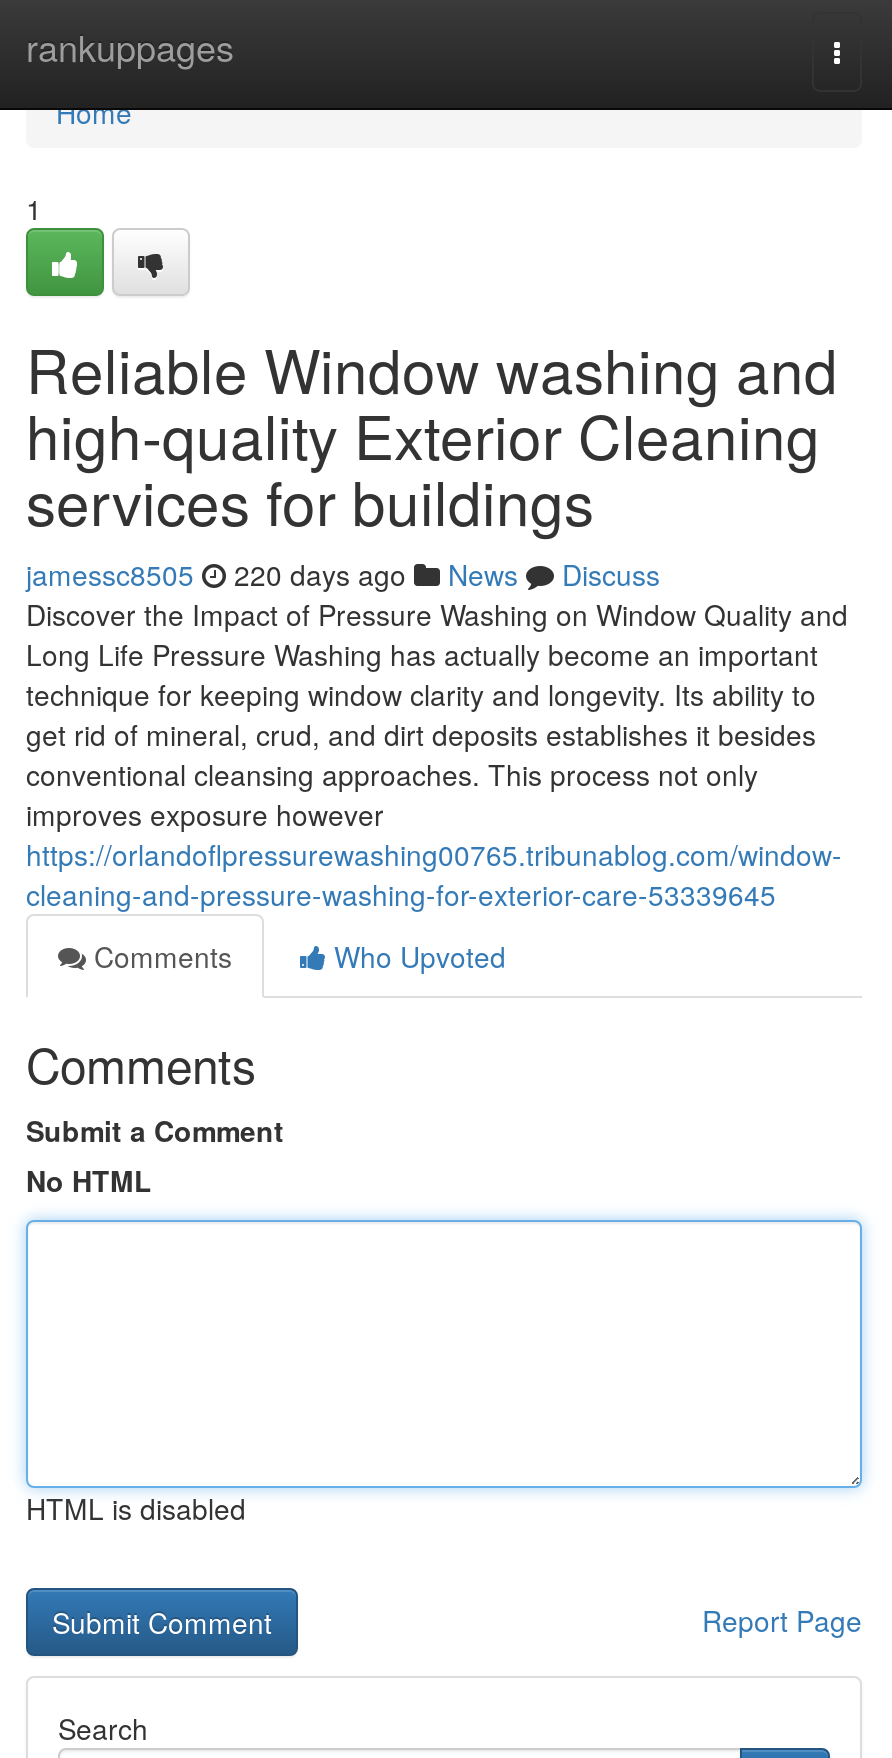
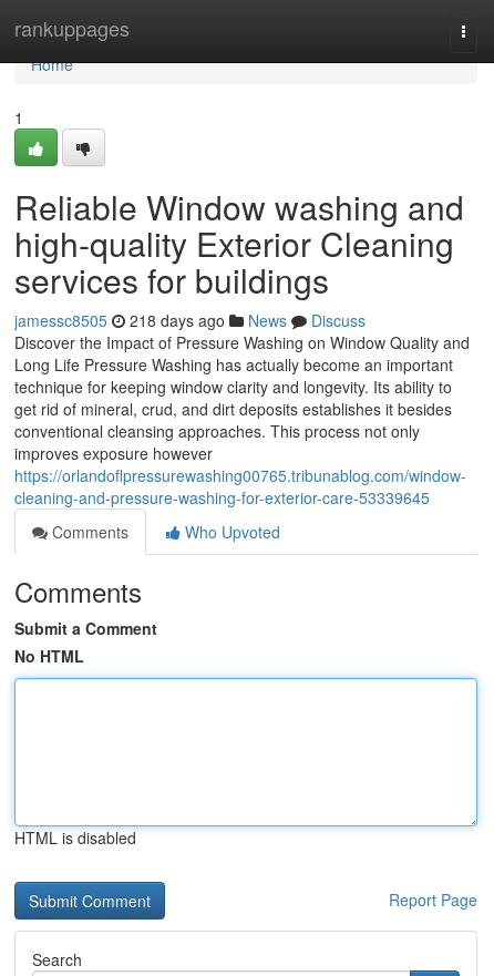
[26,554,660,594] jamessc8505 220 days ago News Discuss -> [14,309,366,331] jamessc8505 218 days ago News Discuss

